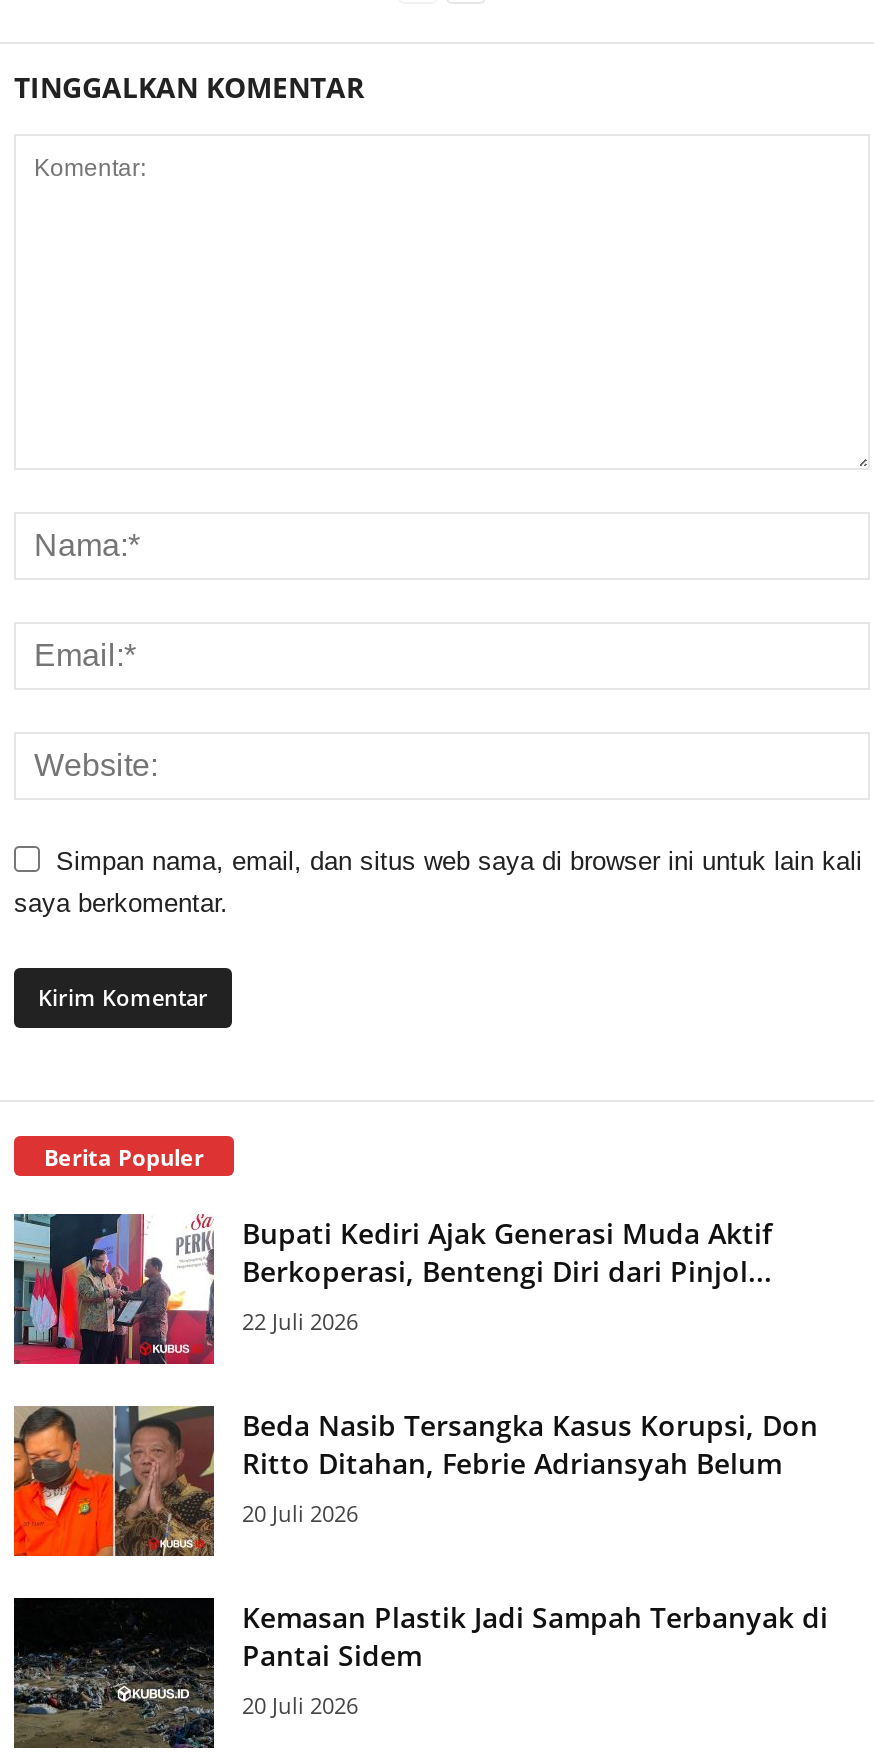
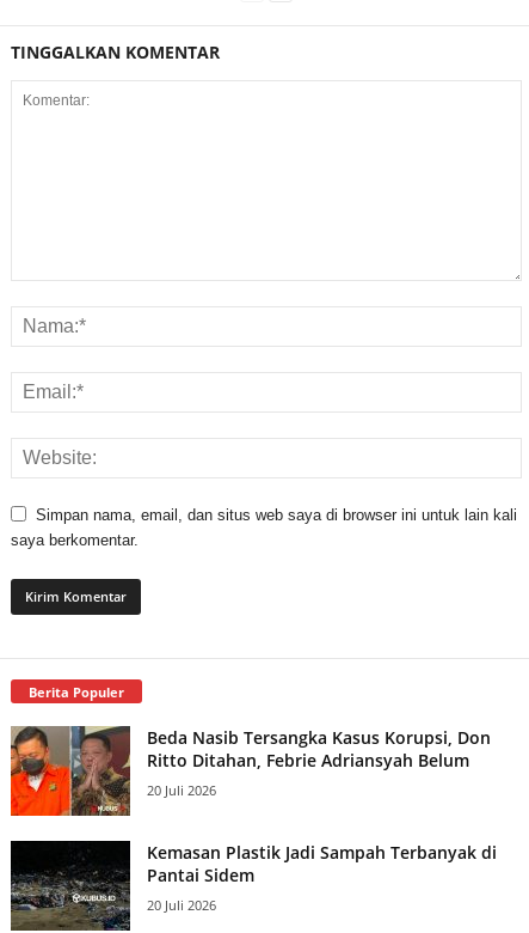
[12,1212,772,1366] [image] | Bupati Kediri Ajak Generasi Muda Aktif | Berkoperasi, Bentengi Diri dari Pinjol... | 22 Juli 2026 -> none

